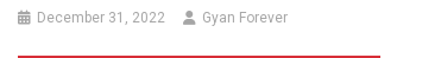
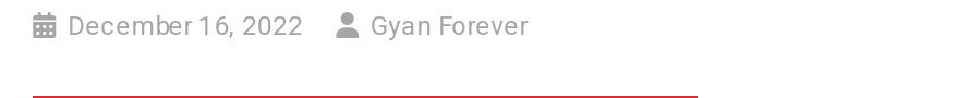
[37,9,165,26] December 31, 2022 -> [68,10,303,41] December 16, 2022

